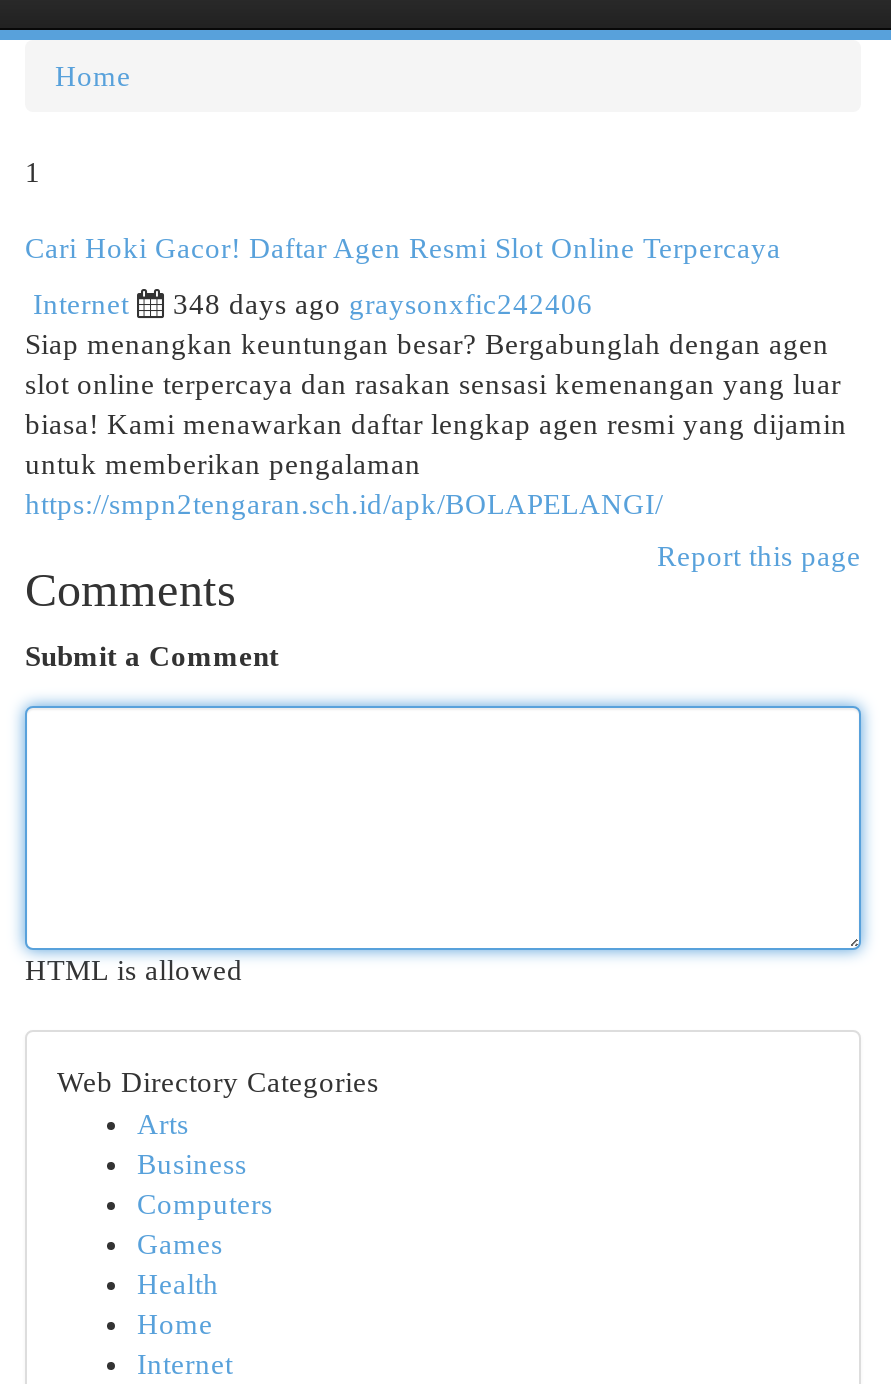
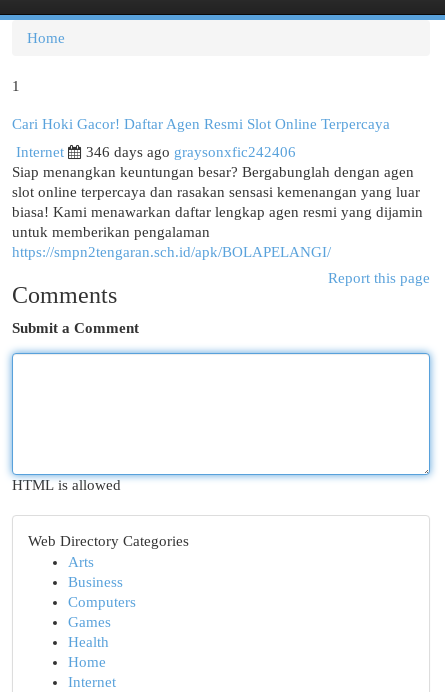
[173,288,593,320] 348 days ago graysonxfic242406 -> [86,144,296,160] 346 days ago graysonxfic242406

